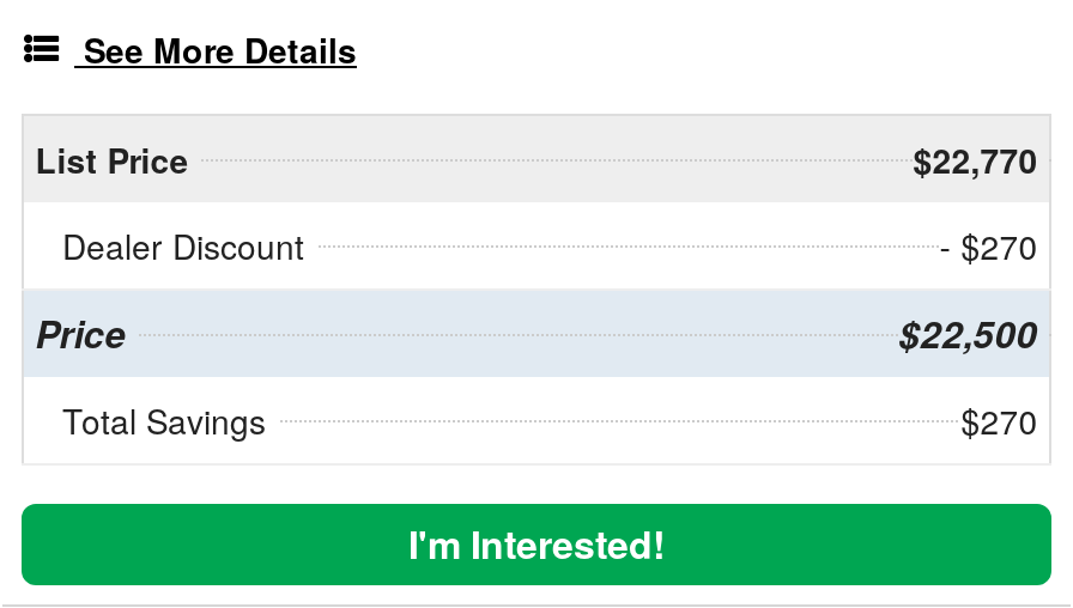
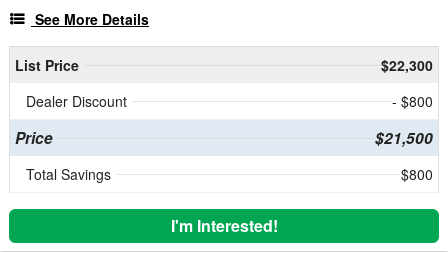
[913,134,1038,181] $22,770 -> [381,55,433,75] $22,300
[939,220,1038,268] - $270 -> [392,91,433,111] - $800
[899,306,1038,359] $22,500 -> [375,127,433,149] $21,500
[961,394,1038,442] $270 -> [401,164,433,184] $800

